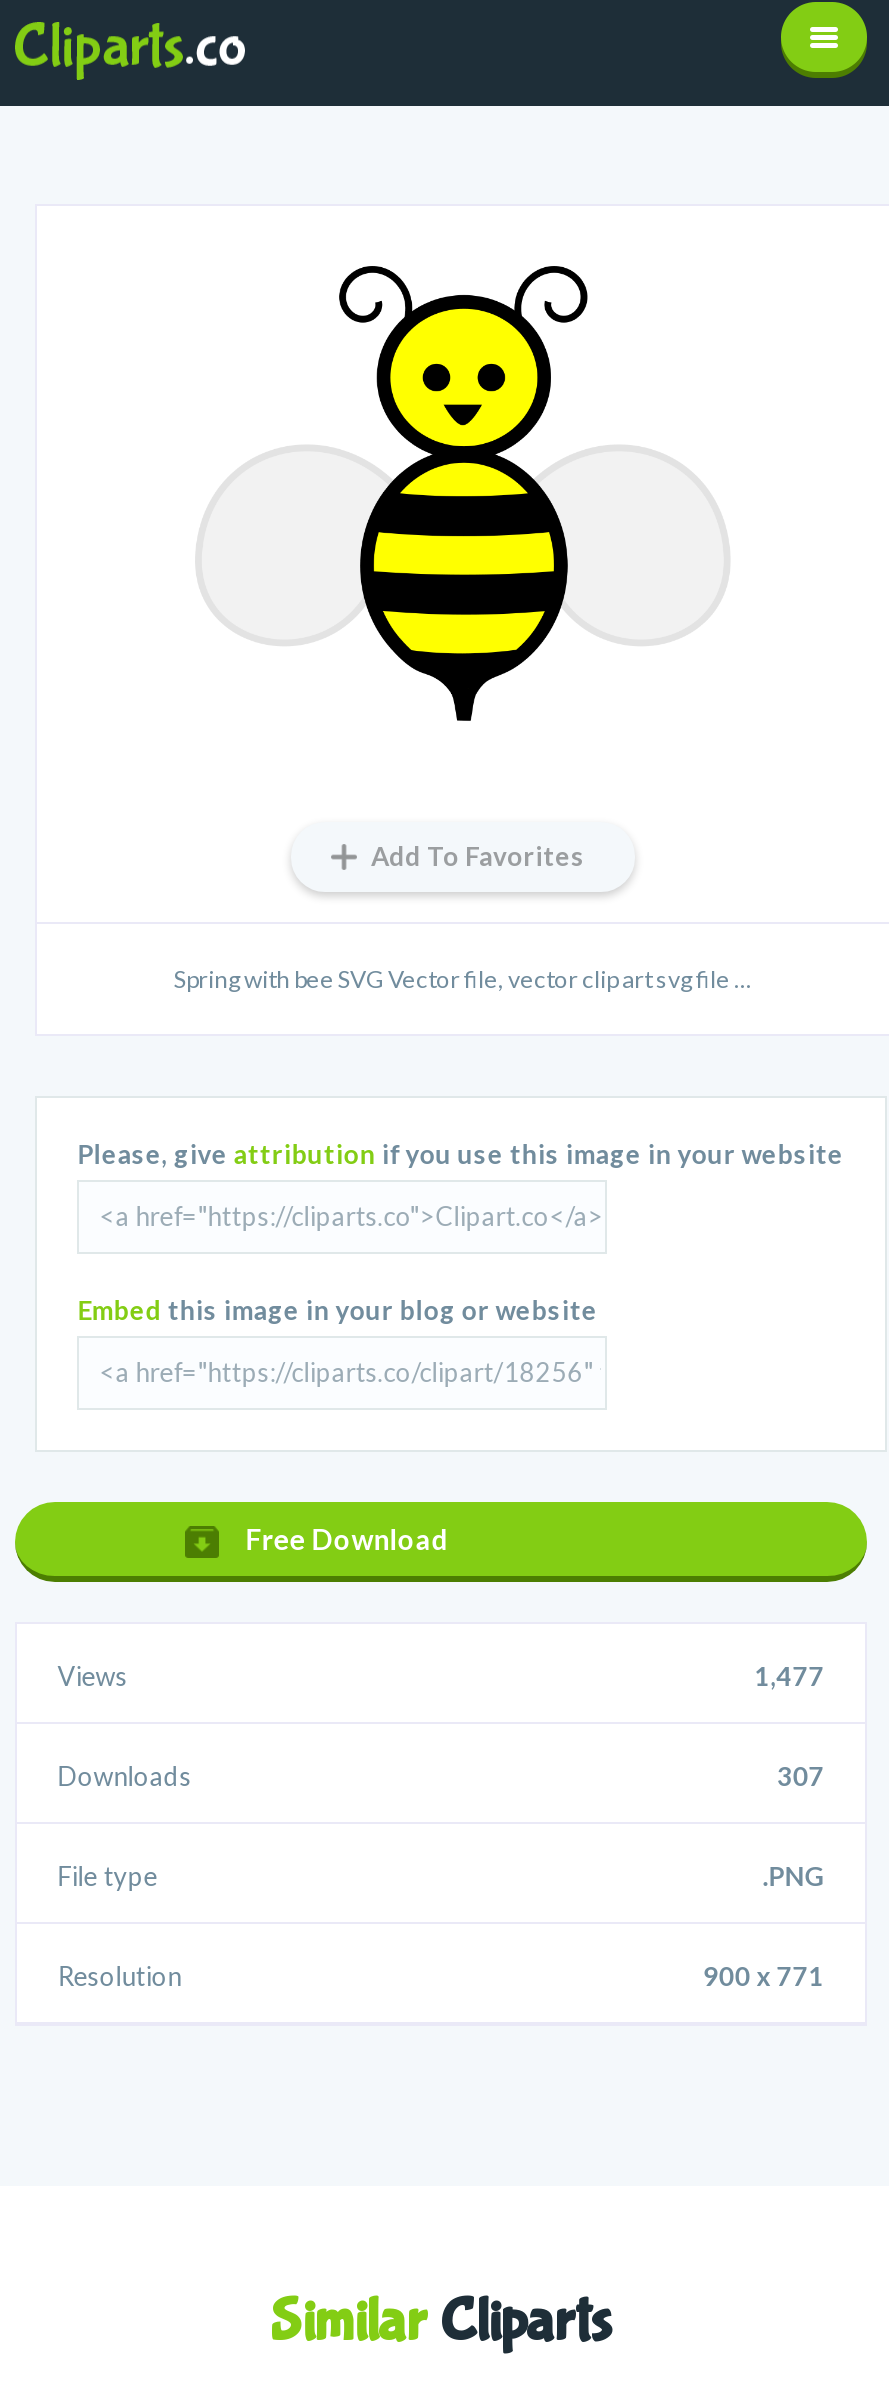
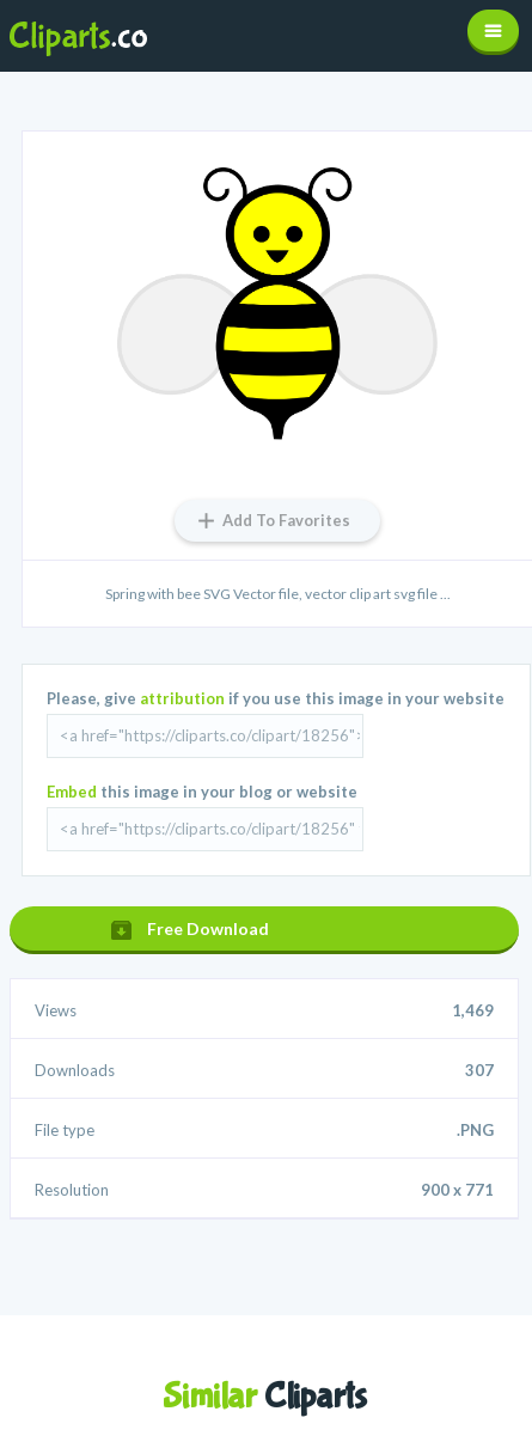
[755,1659,825,1691] 1,477 -> [452,1000,494,1020] 1,469

